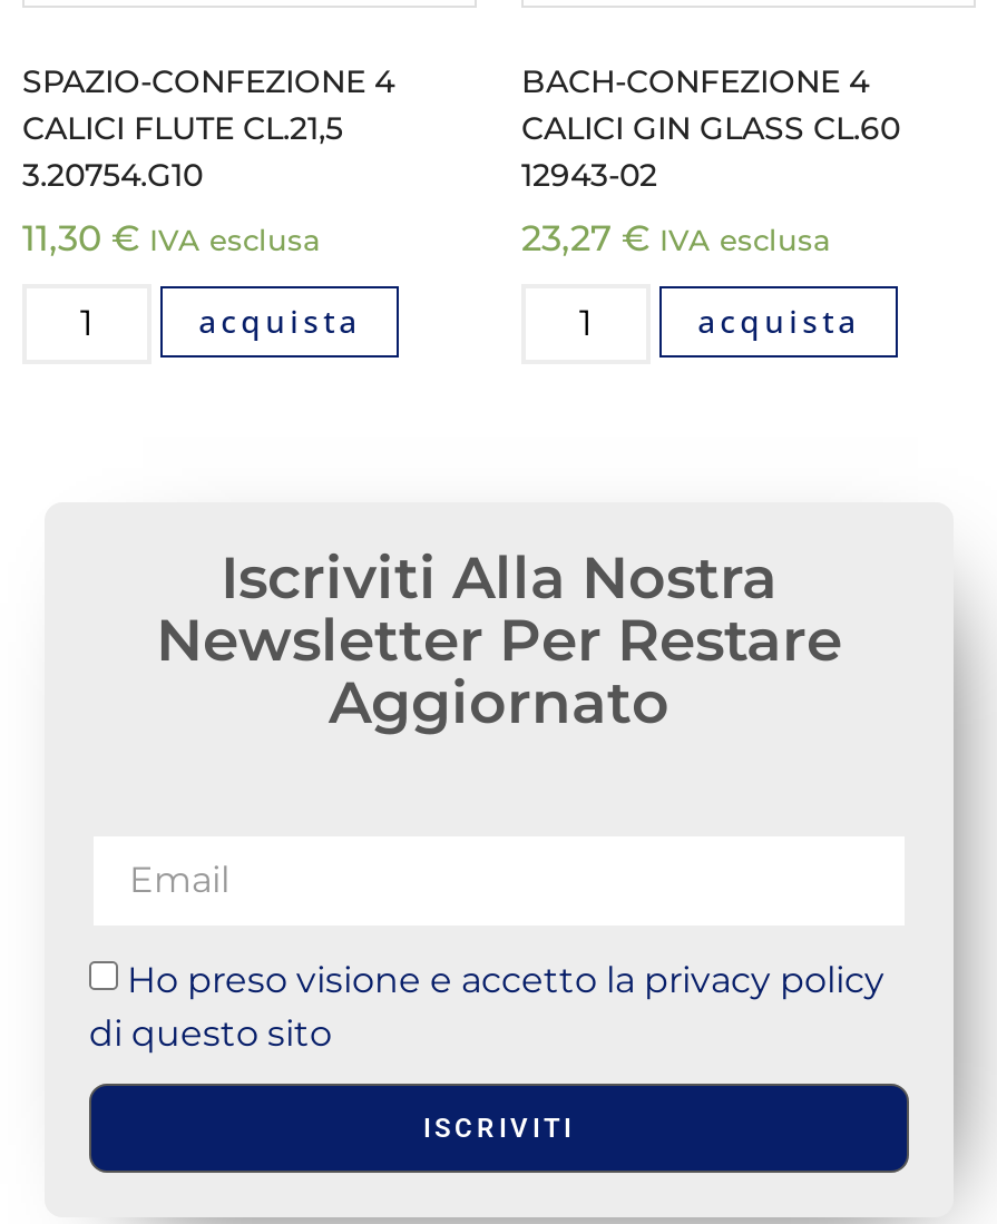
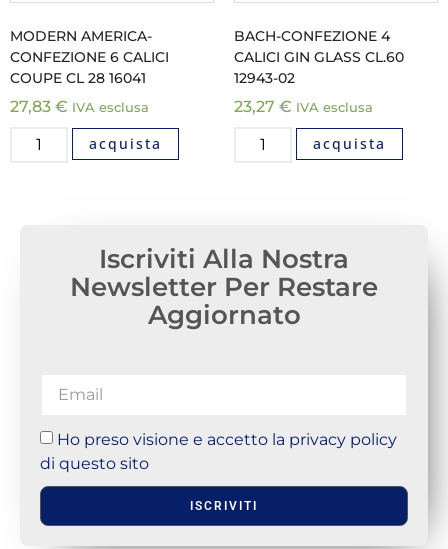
[22,60,394,194] SPAZIO-CONFEZIONE 4 | CALICI FLUTE CL.21,5 | 3.20754.G10 -> [10,27,169,87] MODERN AMERICA- | CONFEZIONE 6 CALICI | COUPE CL 28 16041
[22,216,321,259] 11,30 € IVA esclusa -> [10,97,149,116] 27,83 € IVA esclusa

